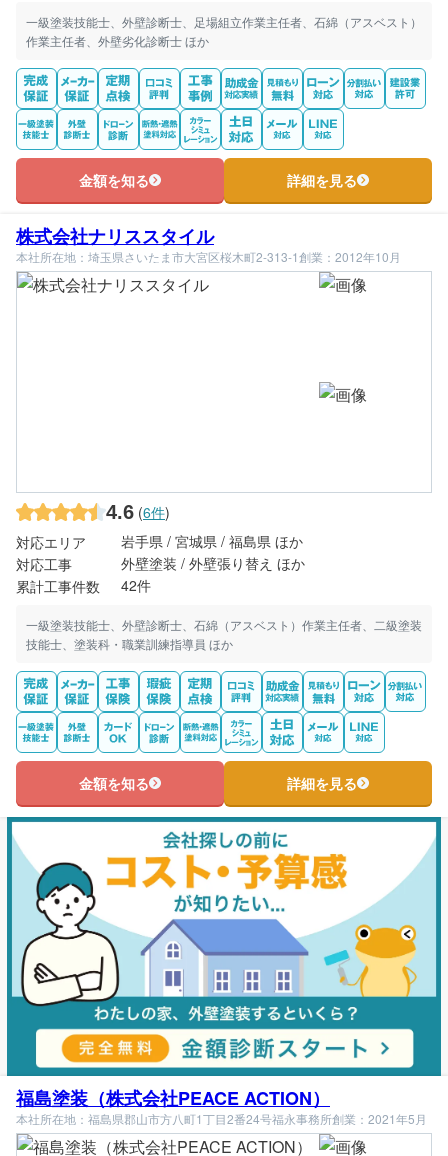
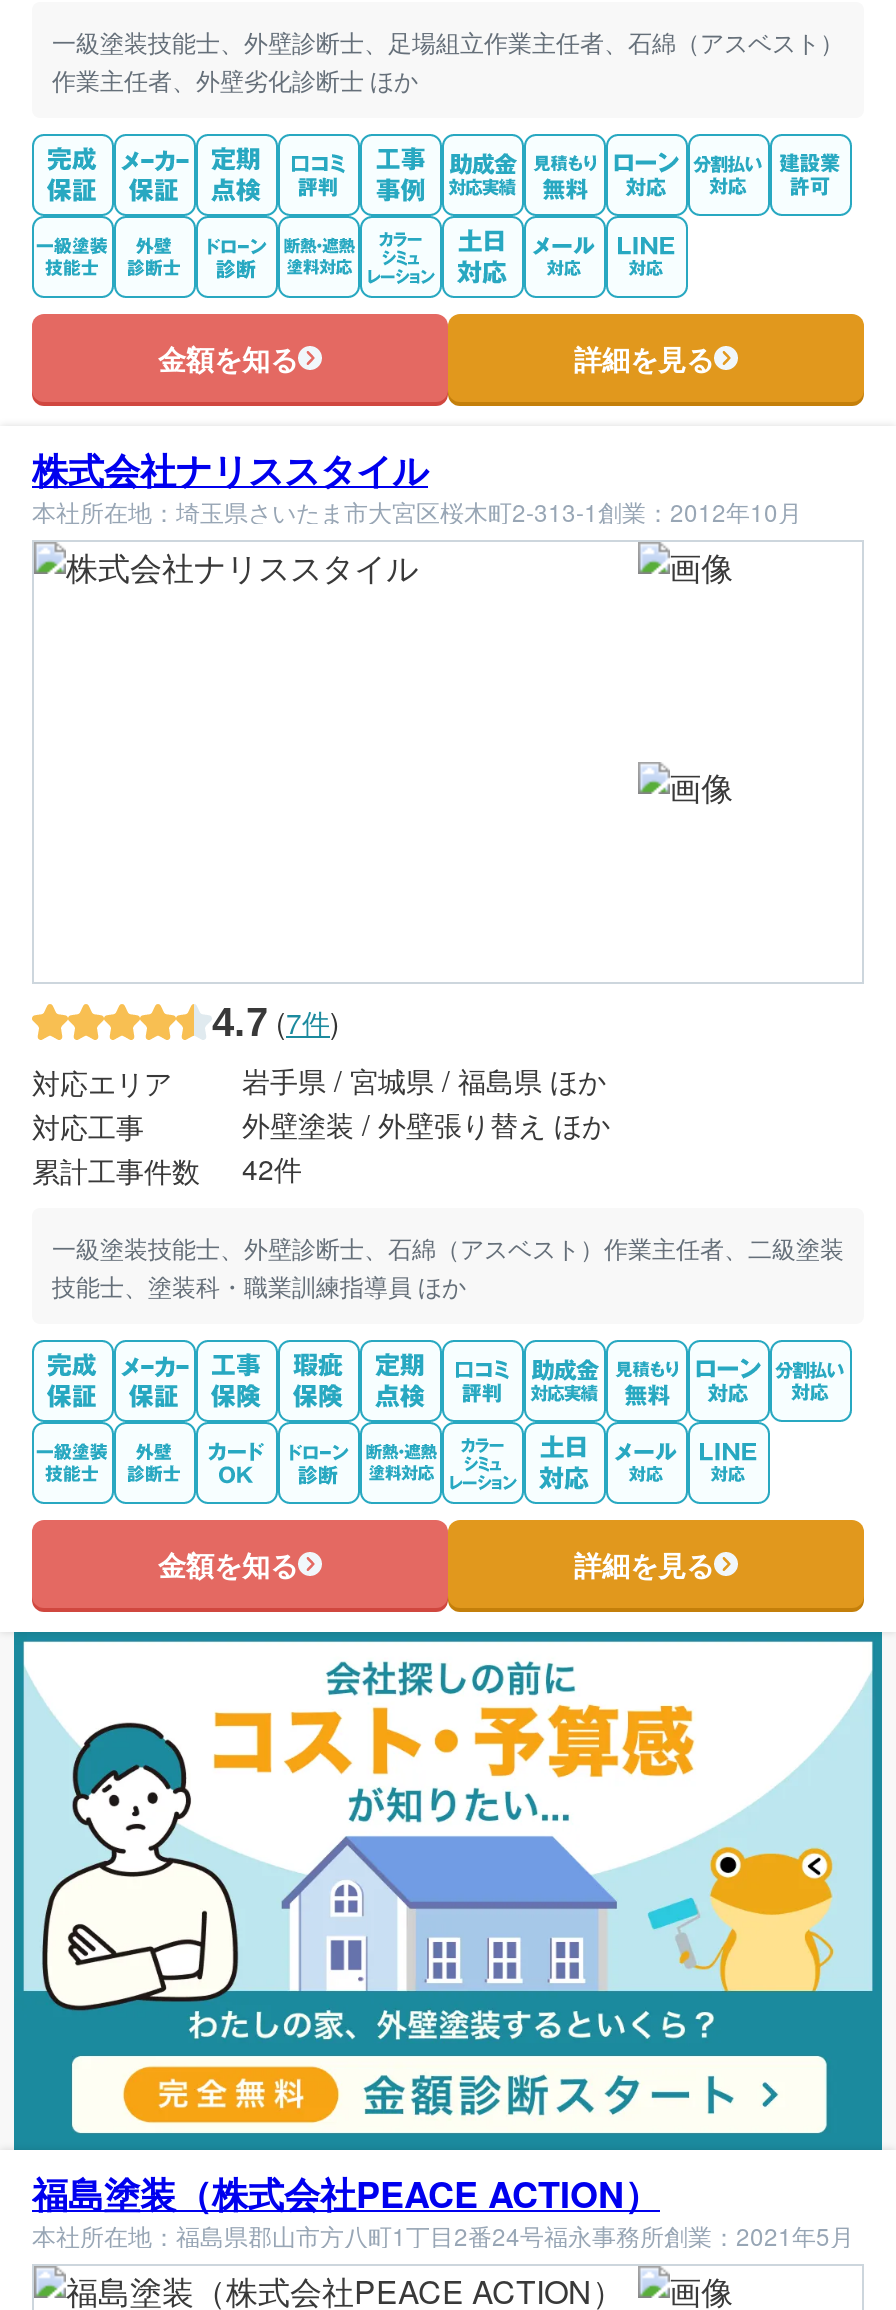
[106,501,170,523] 4.6 (6件) -> [212,999,340,1043] 4.7 (7件)

